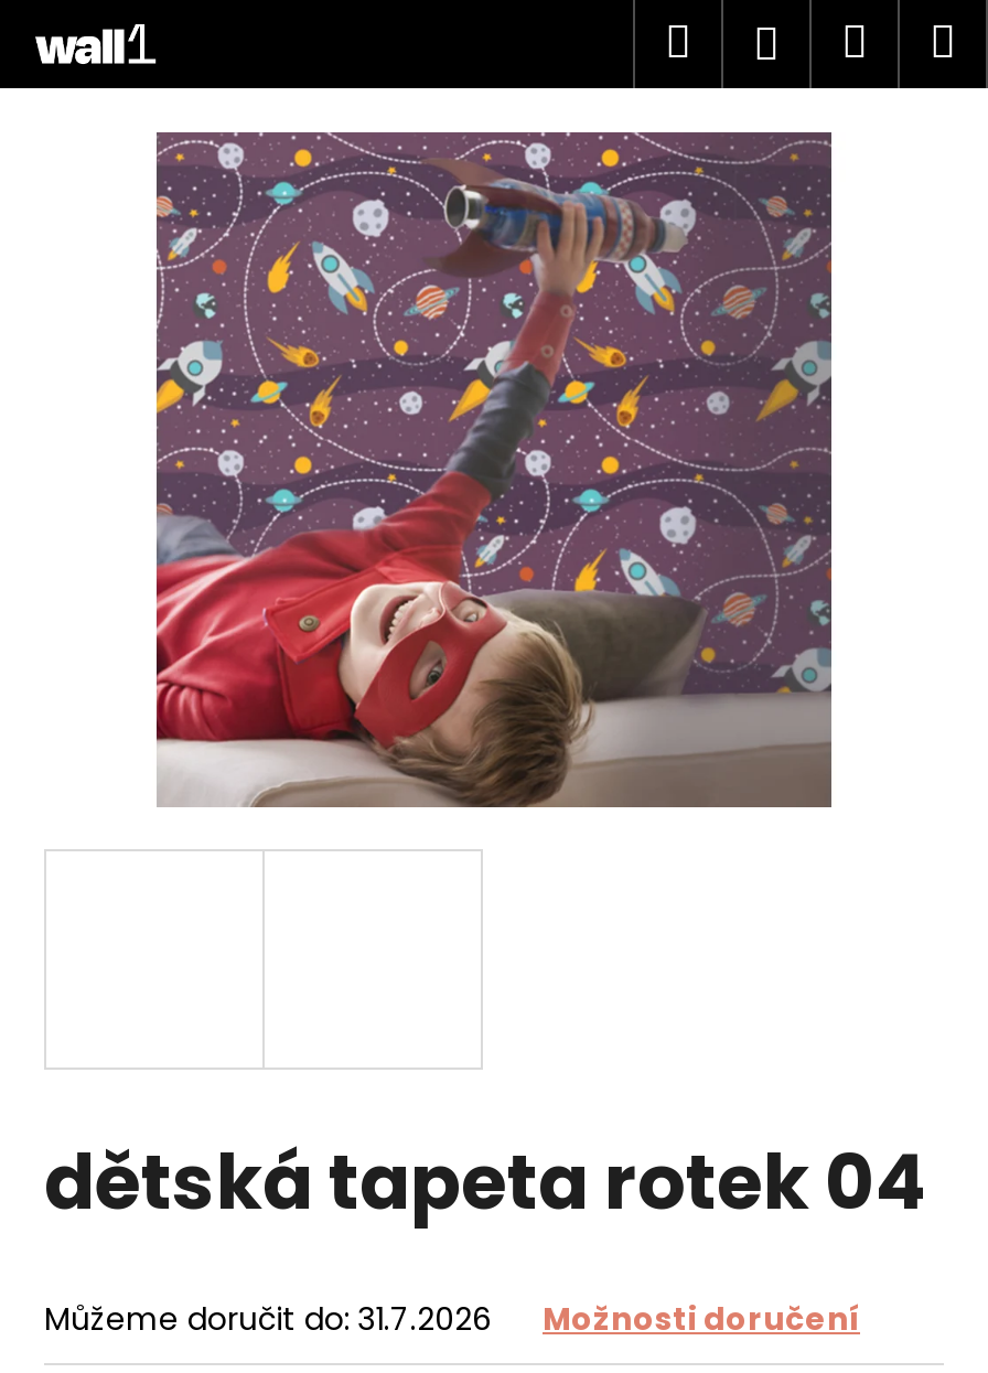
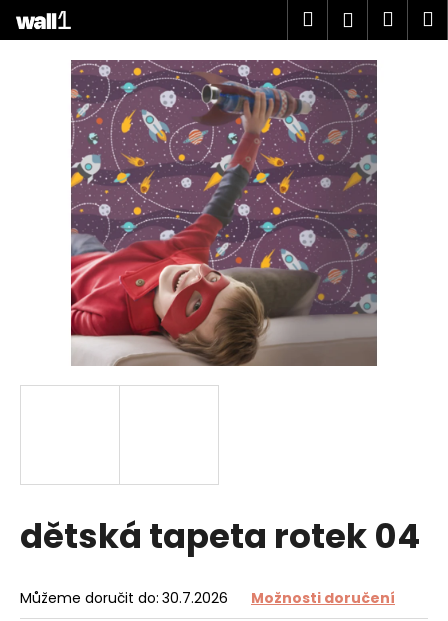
[44,1296,492,1340] Můžeme doručit do: 31.7.2026 -> [20,587,228,607] Můžeme doručit do: 30.7.2026

